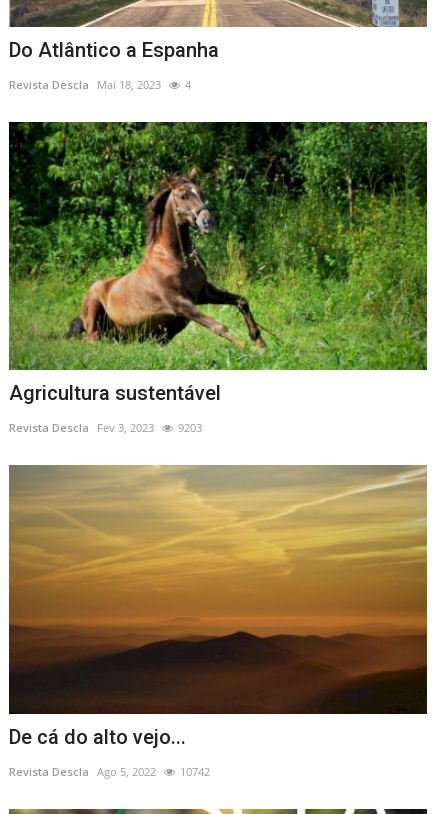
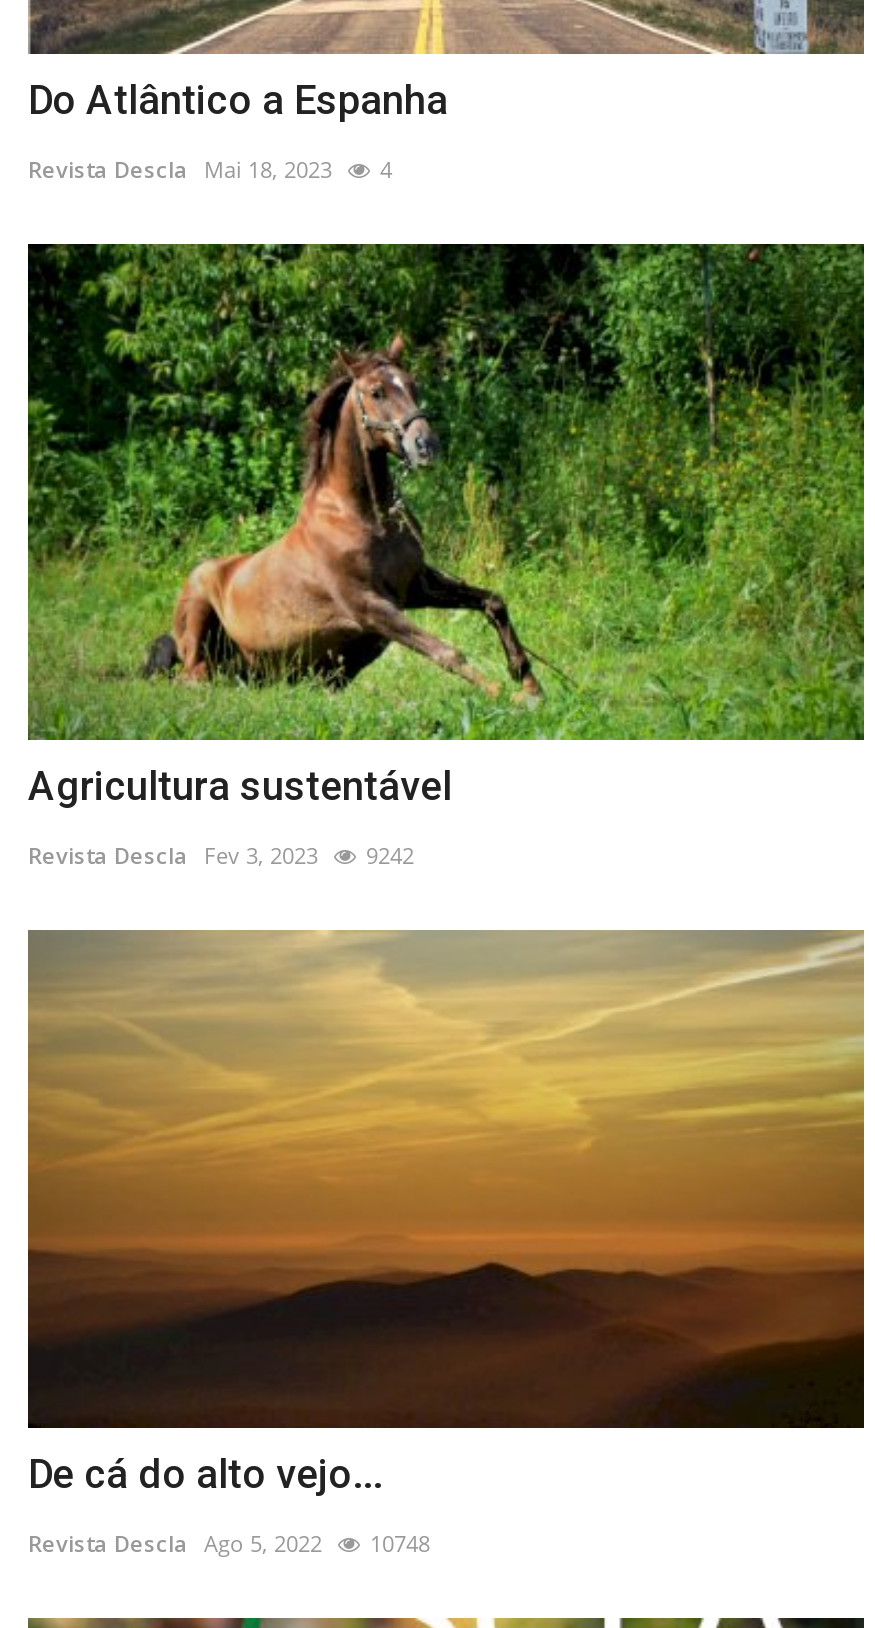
[9,420,202,435] Revista Descla Fev 3, 2023 9203 -> [28,840,414,870] Revista Descla Fev 3, 2023 9242
[9,764,210,779] Revista Descla Ago 5, 2022 10742 -> [28,1528,430,1558] Revista Descla Ago 5, 2022 10748

